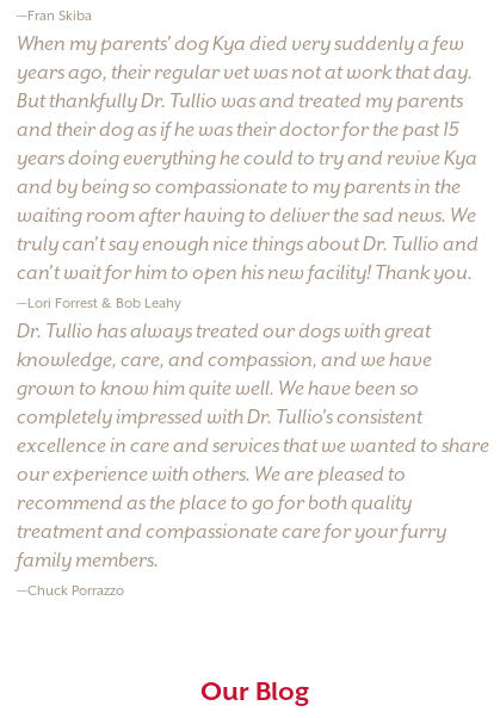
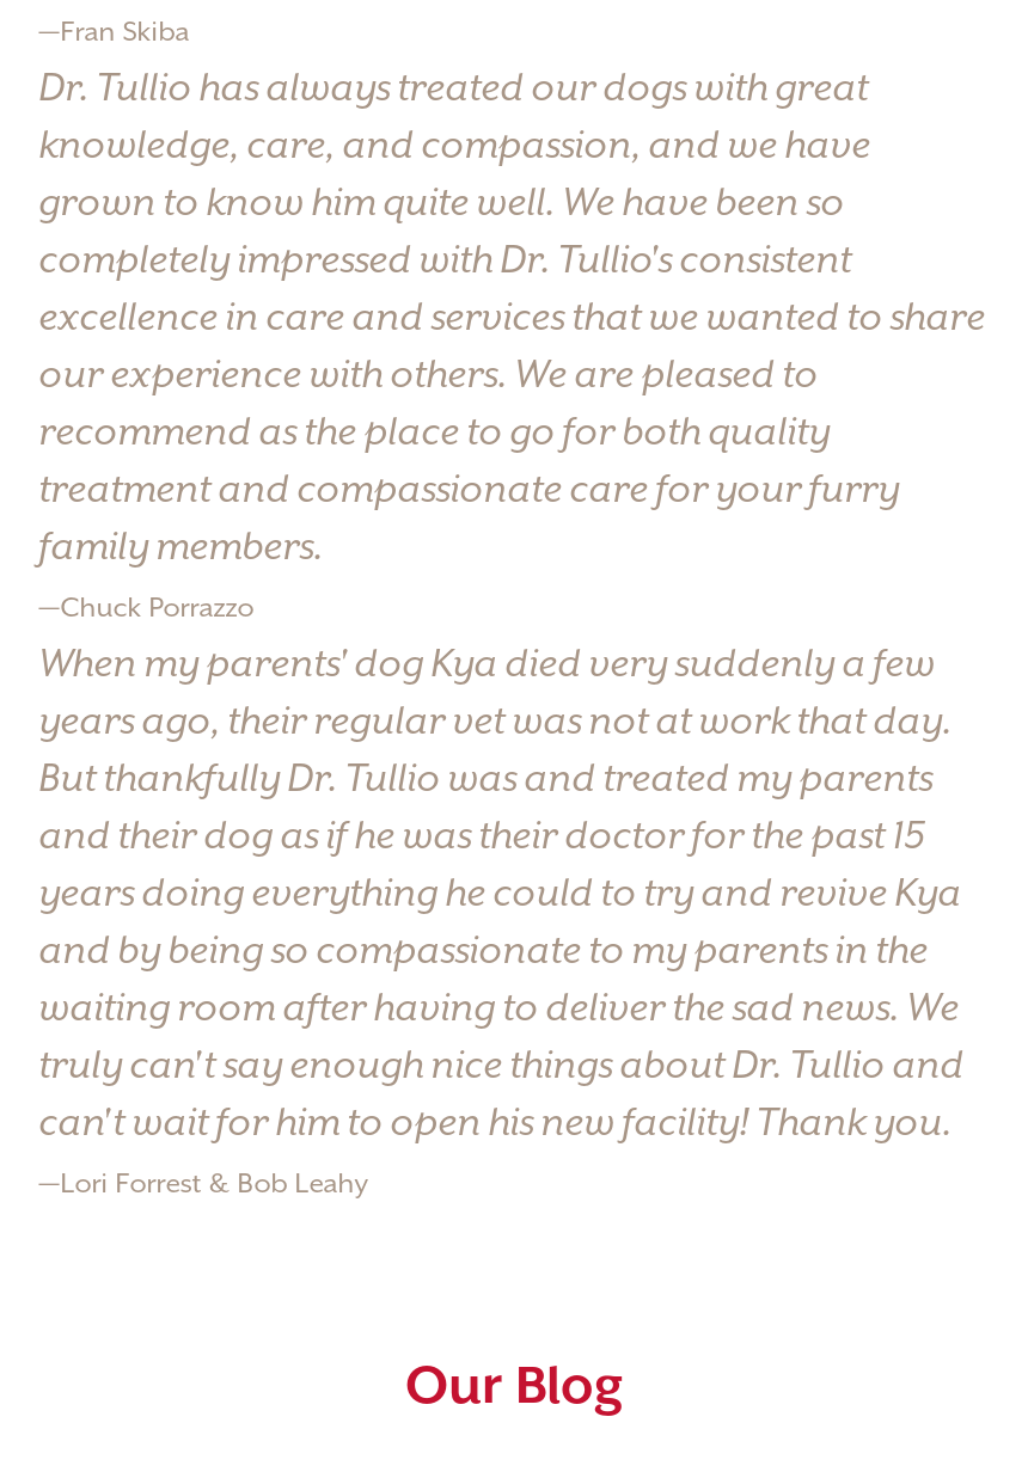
moved [17,33,479,312] -> [39,641,964,1201]: When my parents' dog Kya died very suddenly a few | years ago, their regular vet was not at work that day. | But thankfully Dr. Tullio was and treated my parents | ... | can't wait for him to open his new facility! Thank you. | —Lori Forrest & Bob Leahy
moved [17,320,489,599] -> [39,65,985,625]: Dr. Tullio has always treated our dogs with great | knowledge, care, and compassion, and we have | grown to know him quite well. We have been so | ... | family members. | —Chuck Porrazzo

